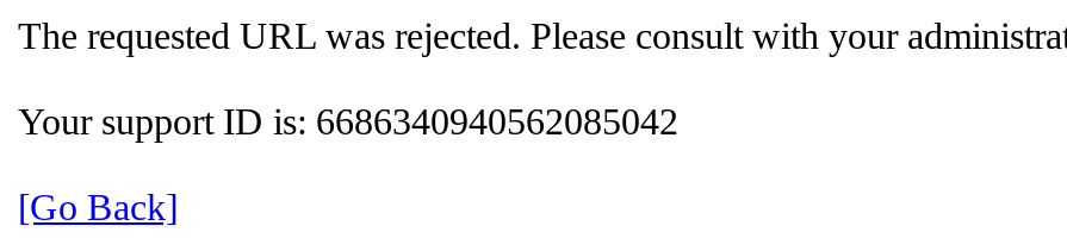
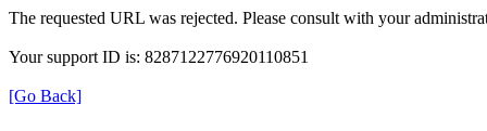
[18,101,678,142] Your support ID is: 6686340940562085042 -> [9,48,309,66] Your support ID is: 8287122776920110851

